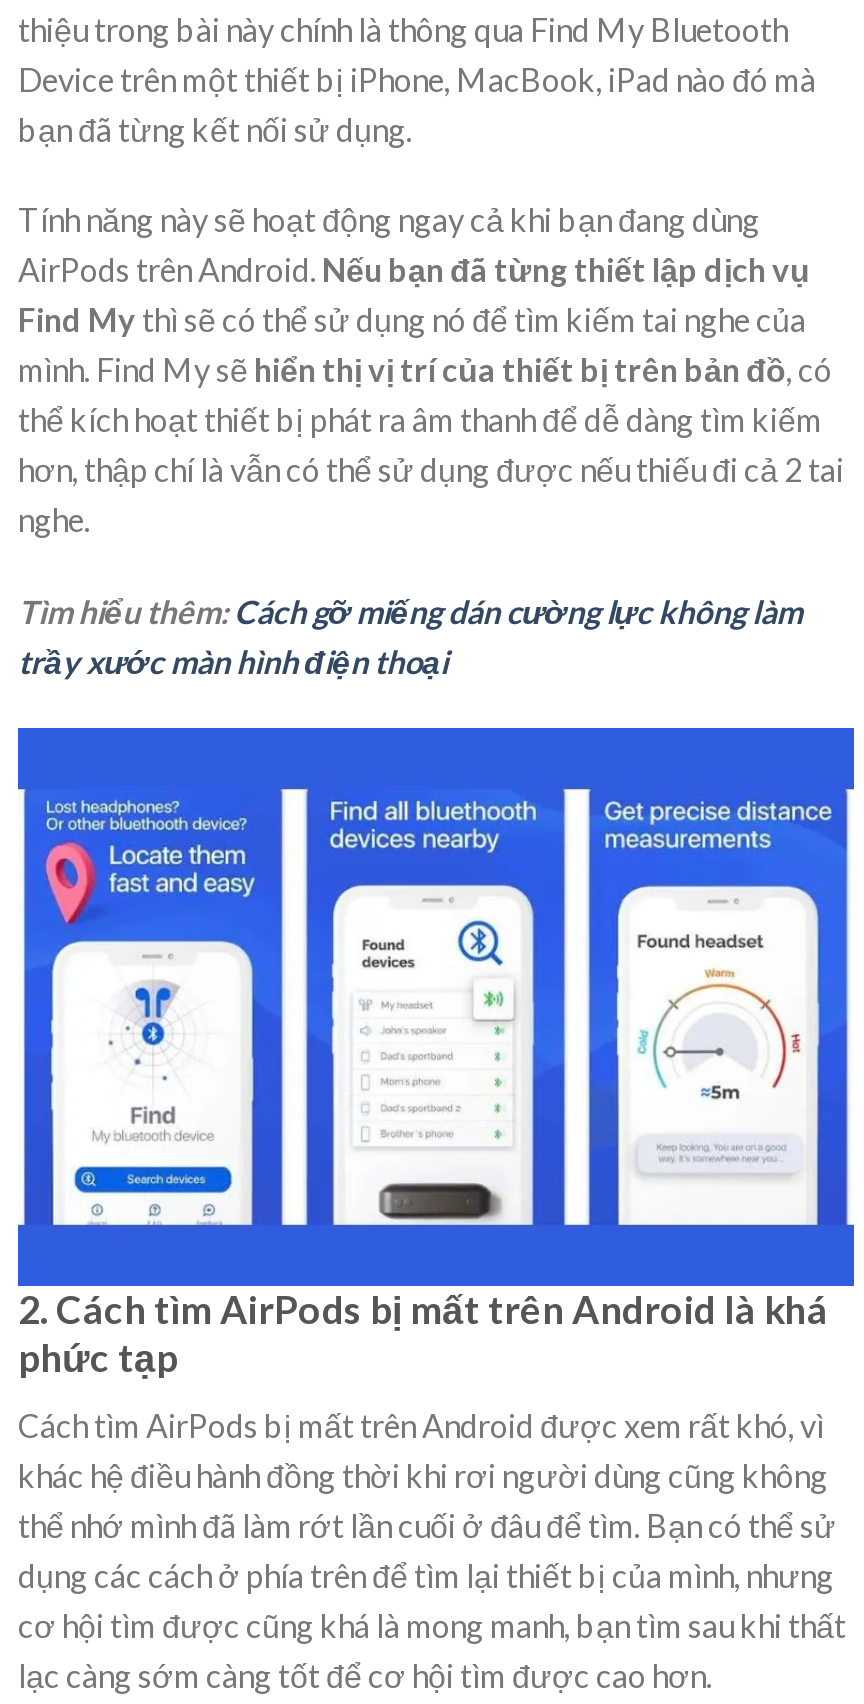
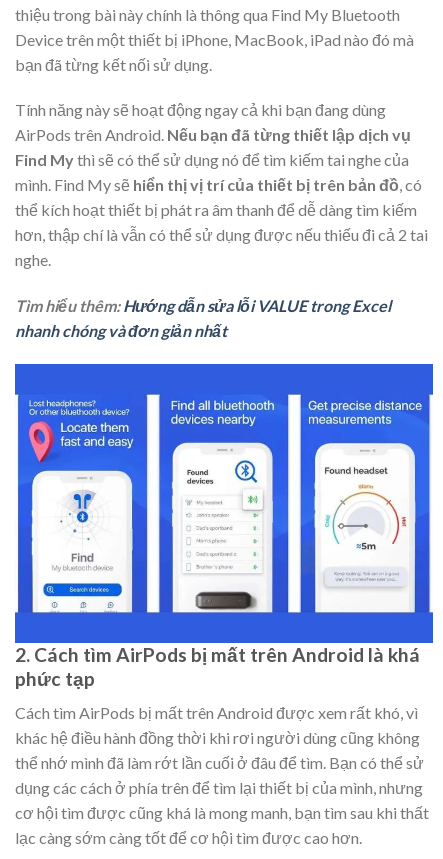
[18,592,802,680] Tìm hiểu thêm: Cách gỡ miếng dán cường lực không làm | trầy xước màn hình điện thoại -> [15,296,391,340] Tìm hiểu thêm: Hướng dẫn sửa lỗi VALUE trong Excel | nhanh chóng và đơn giản nhất

